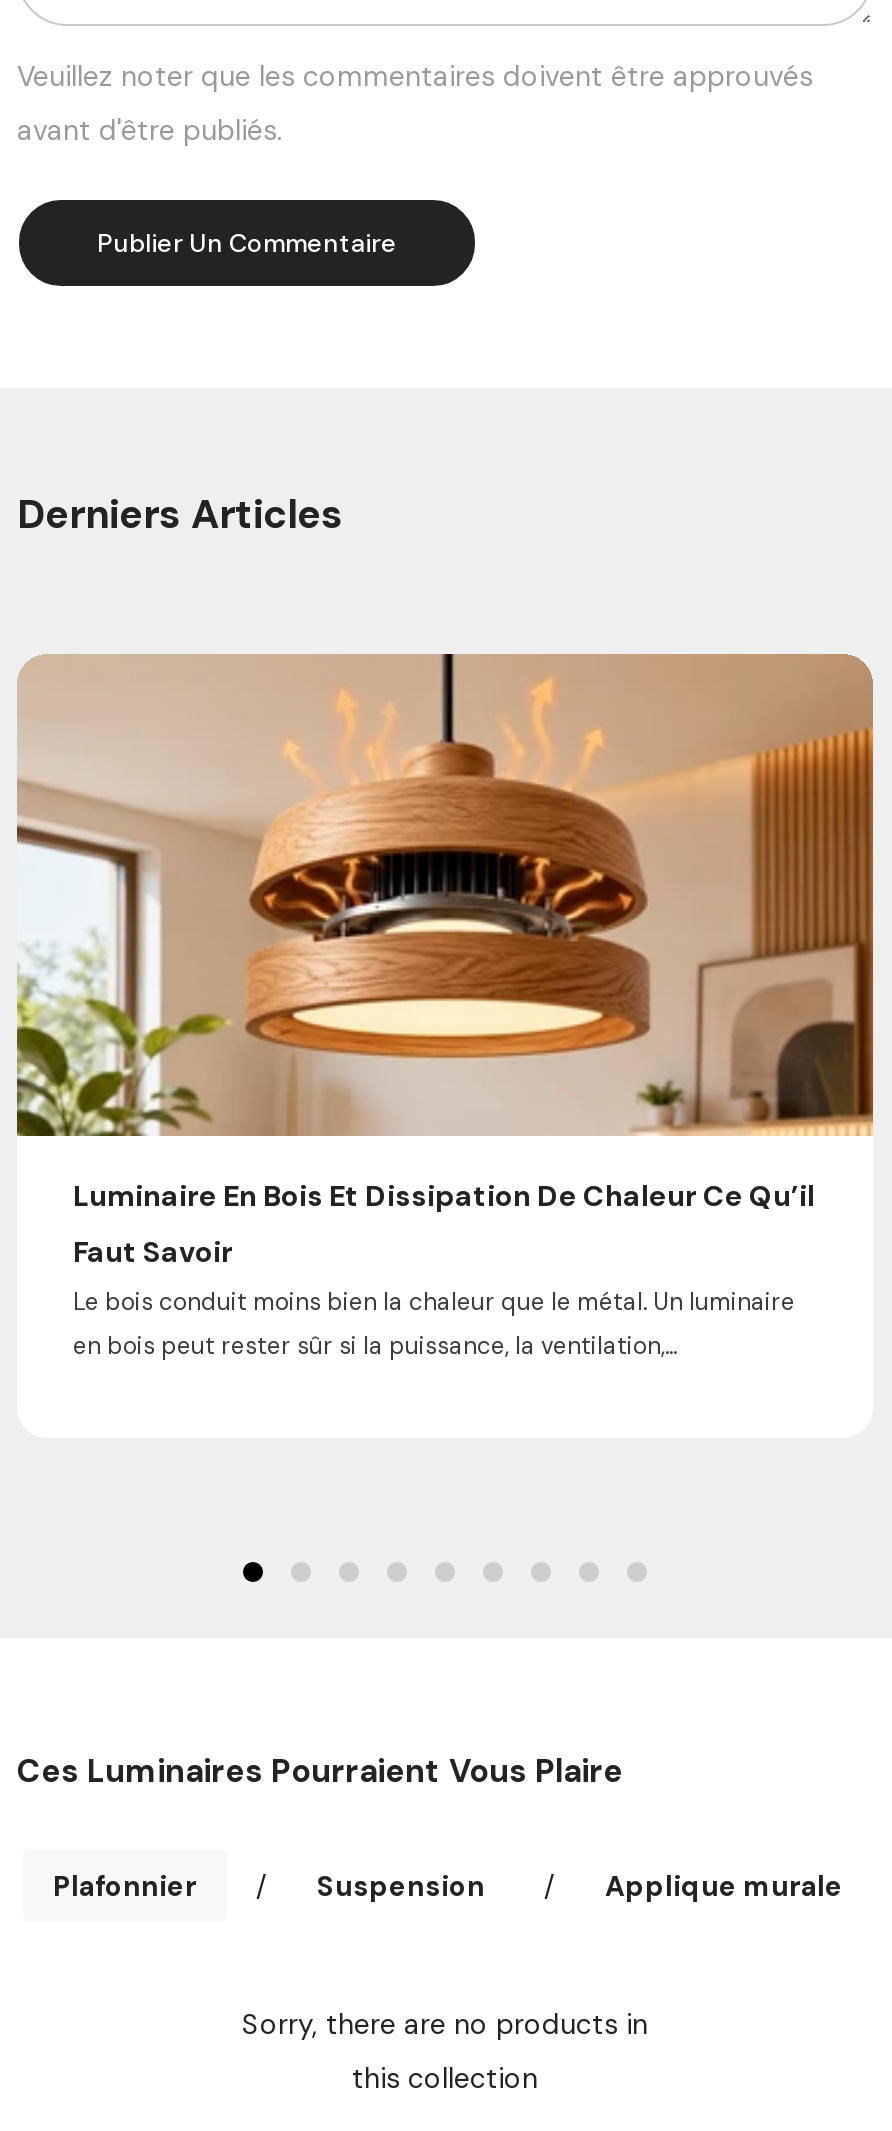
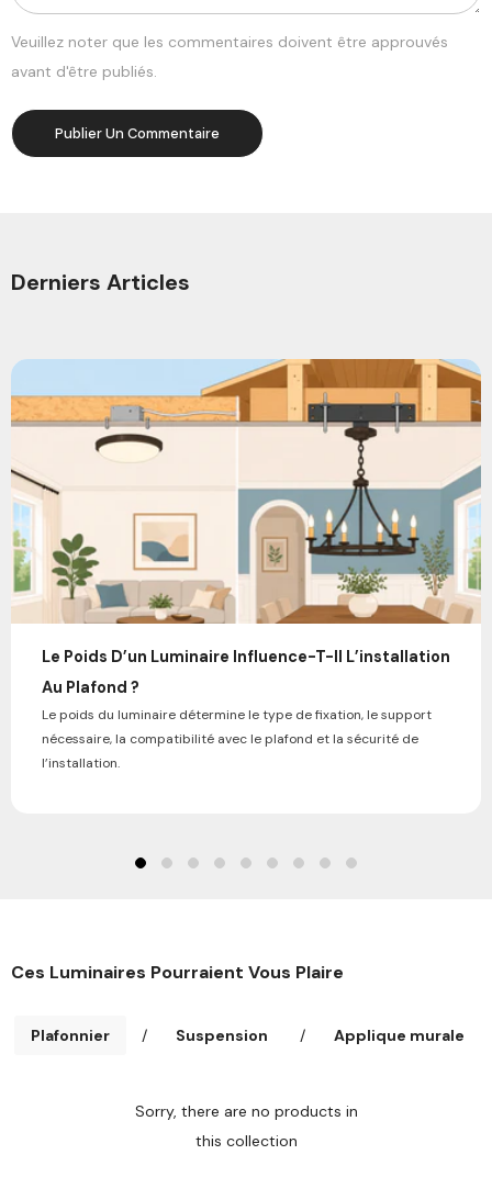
[15,652,875,1214] [image] | Luminaire En Bois Et Dissipation De Chaleur Ce Qu’il -> [10,359,482,666] [image] | Le Poids D’un Luminaire Influence-T-Il L’installation
[73,1234,795,1362] Faut Savoir | Le bois conduit moins bien la chaleur que le métal. Un luminaire | en bois peut rester sûr si la puissance, la ventilation,... -> [42,677,432,772] Au Plafond ? | Le poids du luminaire détermine le type de fixation, le support | nécessaire, la compatibilité avec le plafond et la sécurité de | l’installation.

